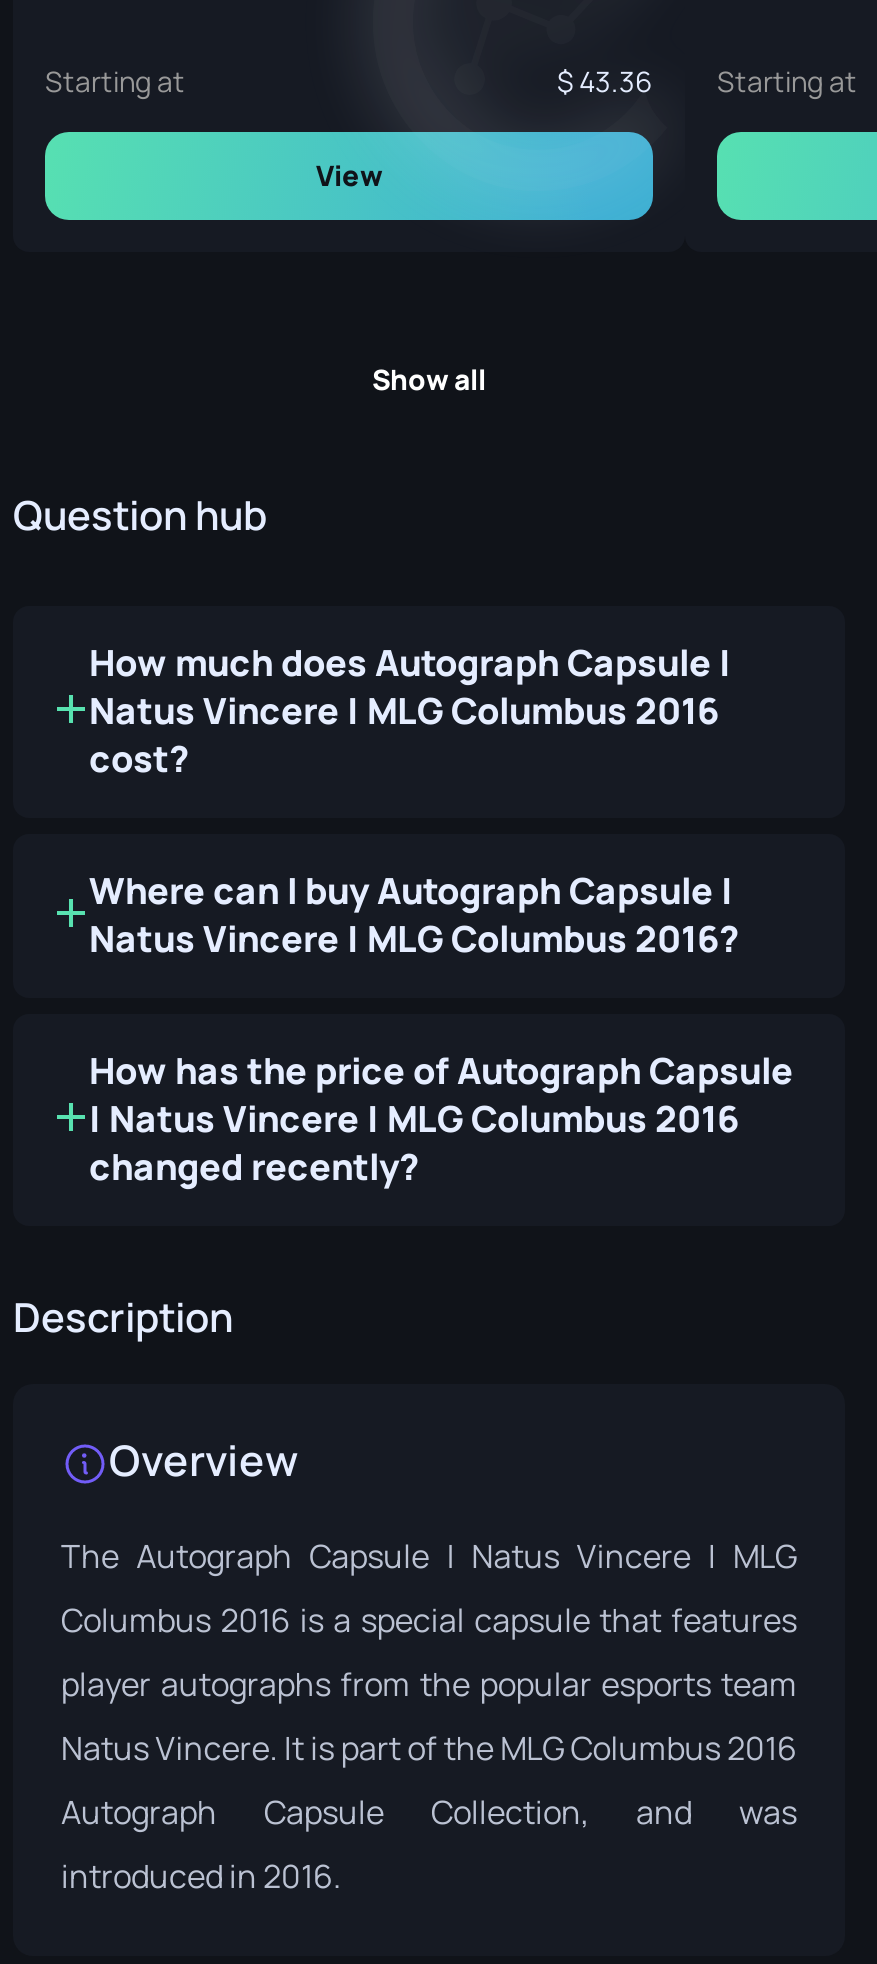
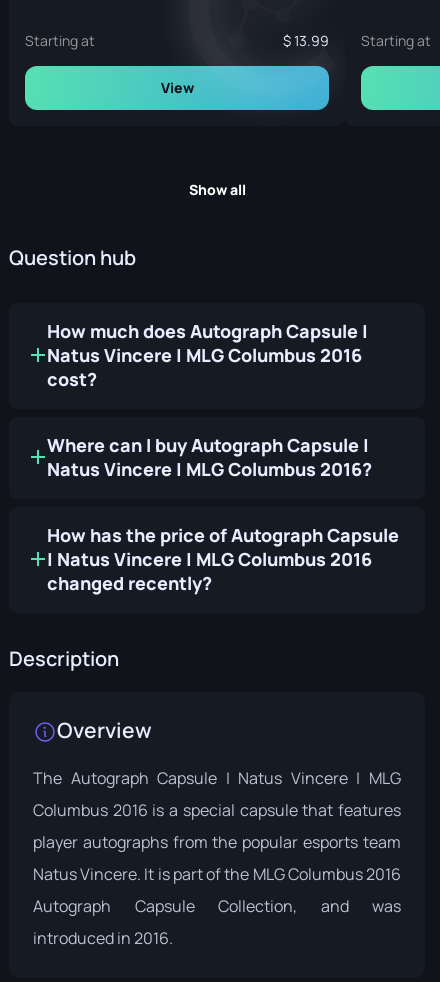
[579,62,857,100] 43.36 Starting at -> [294,31,431,50] 13.99 Starting at

